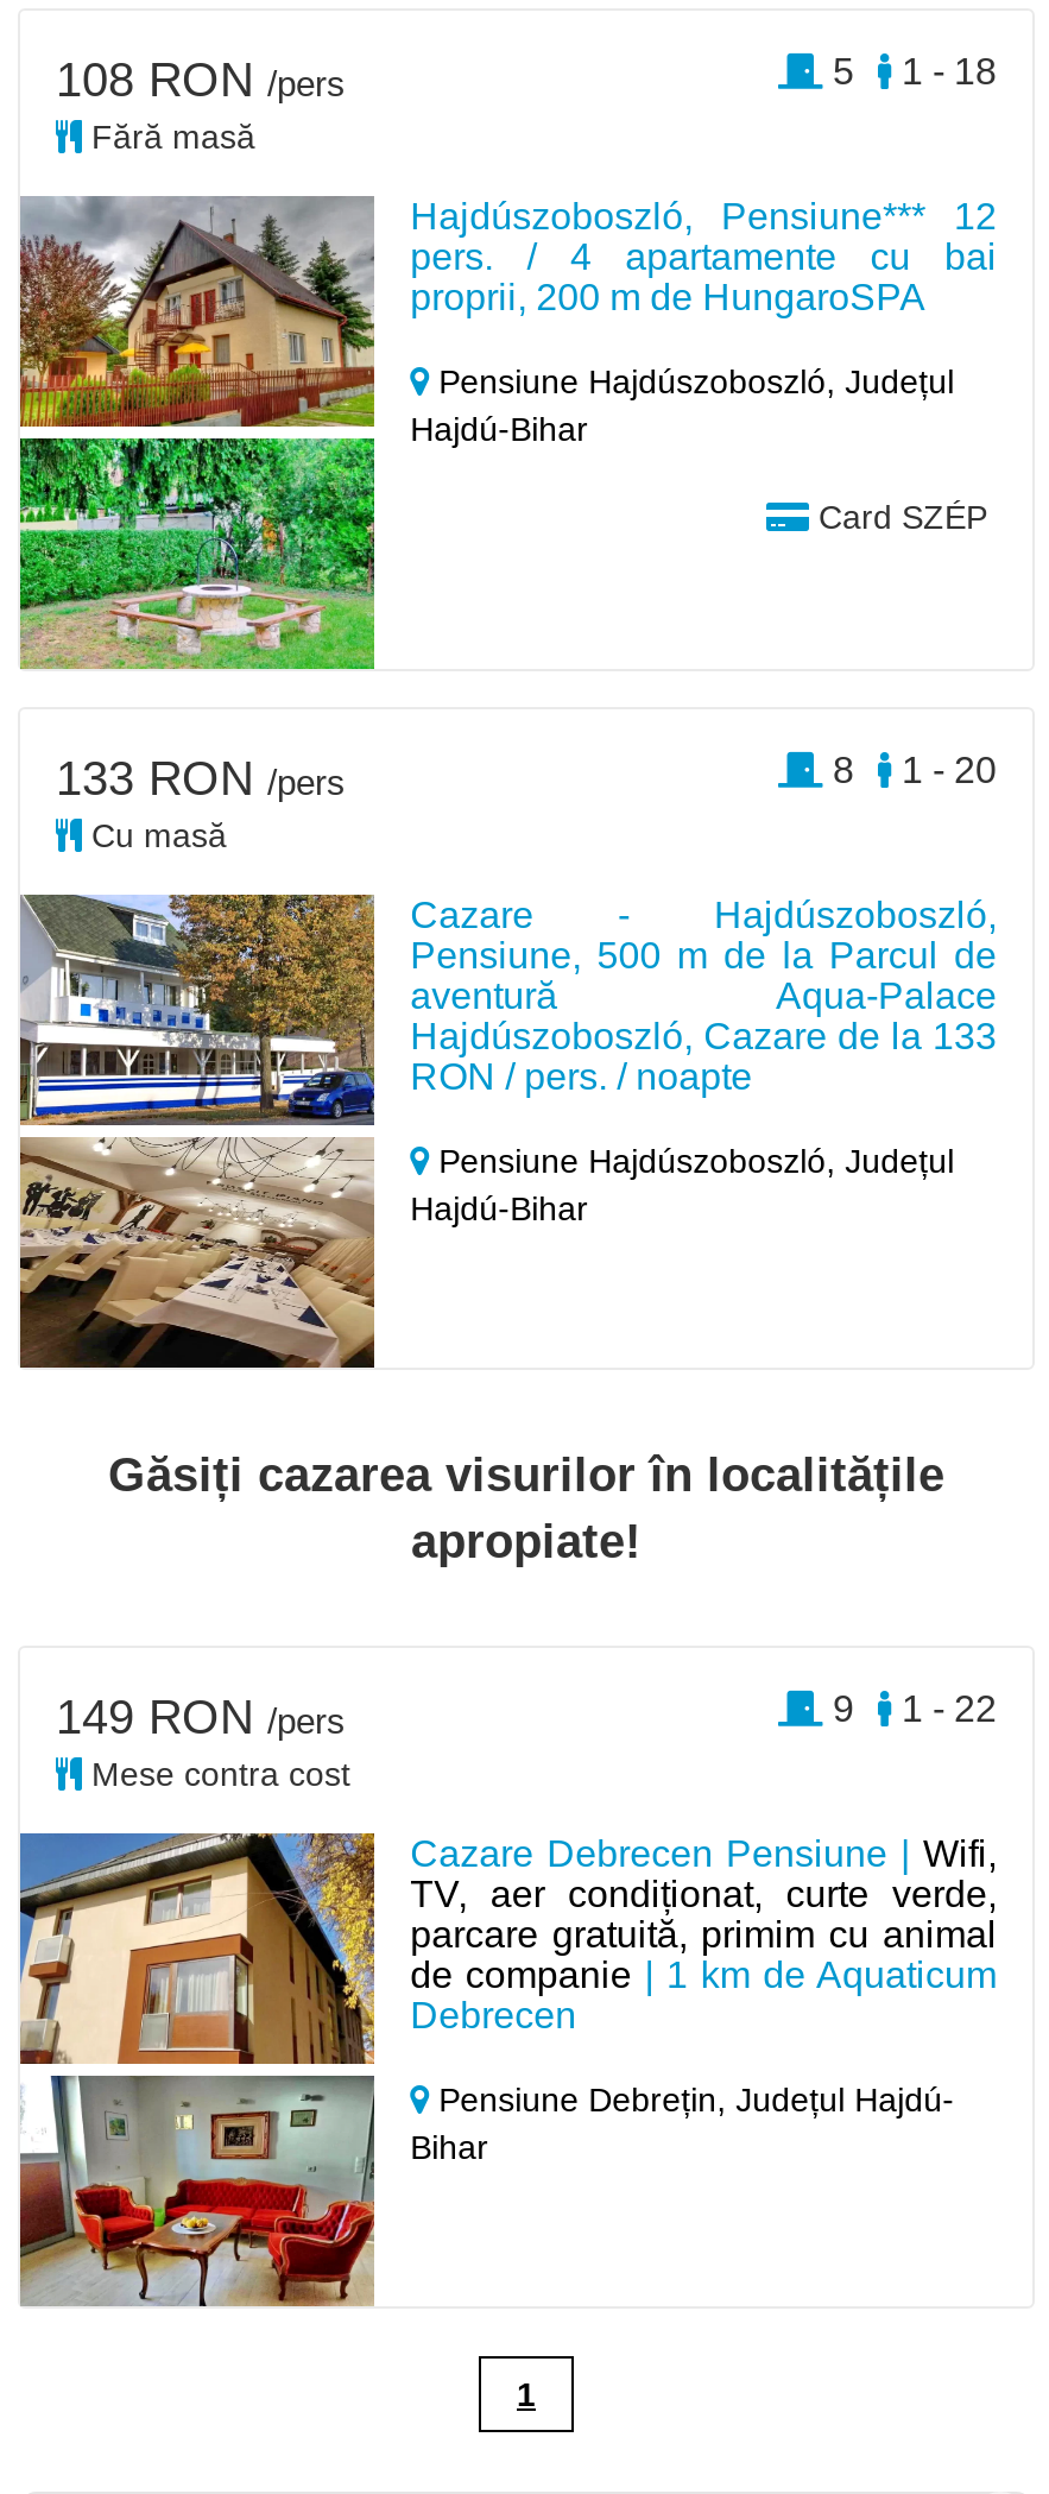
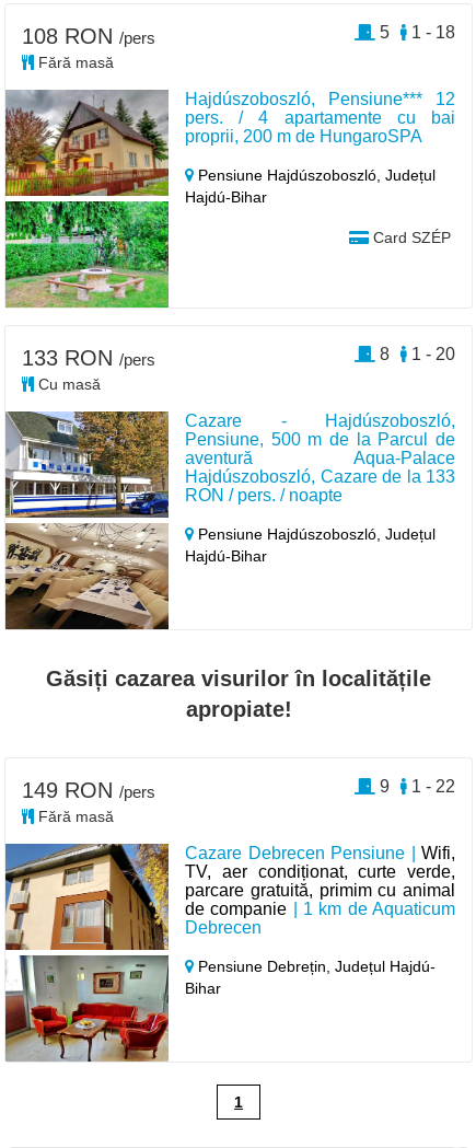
[82,1755,350,1793] Mese contra cost -> [34,808,114,825] Fără masă

